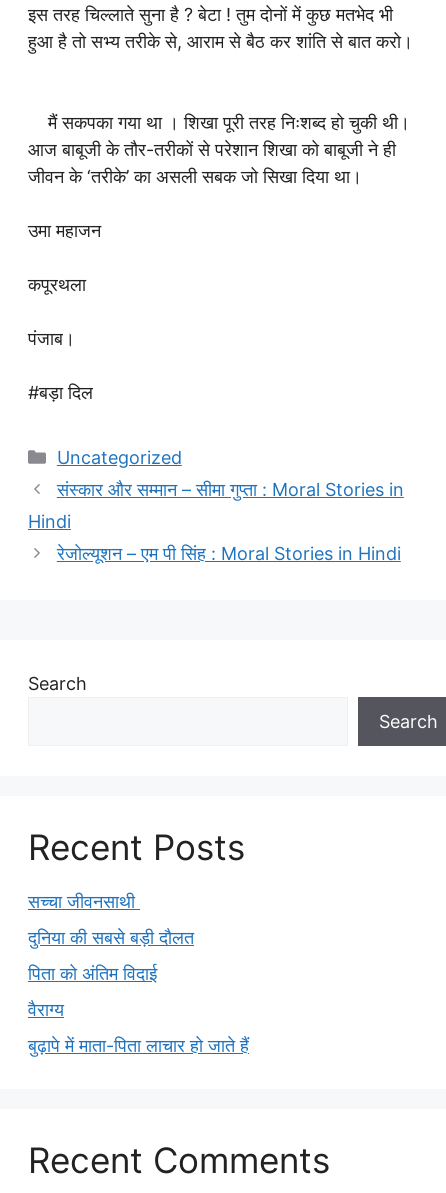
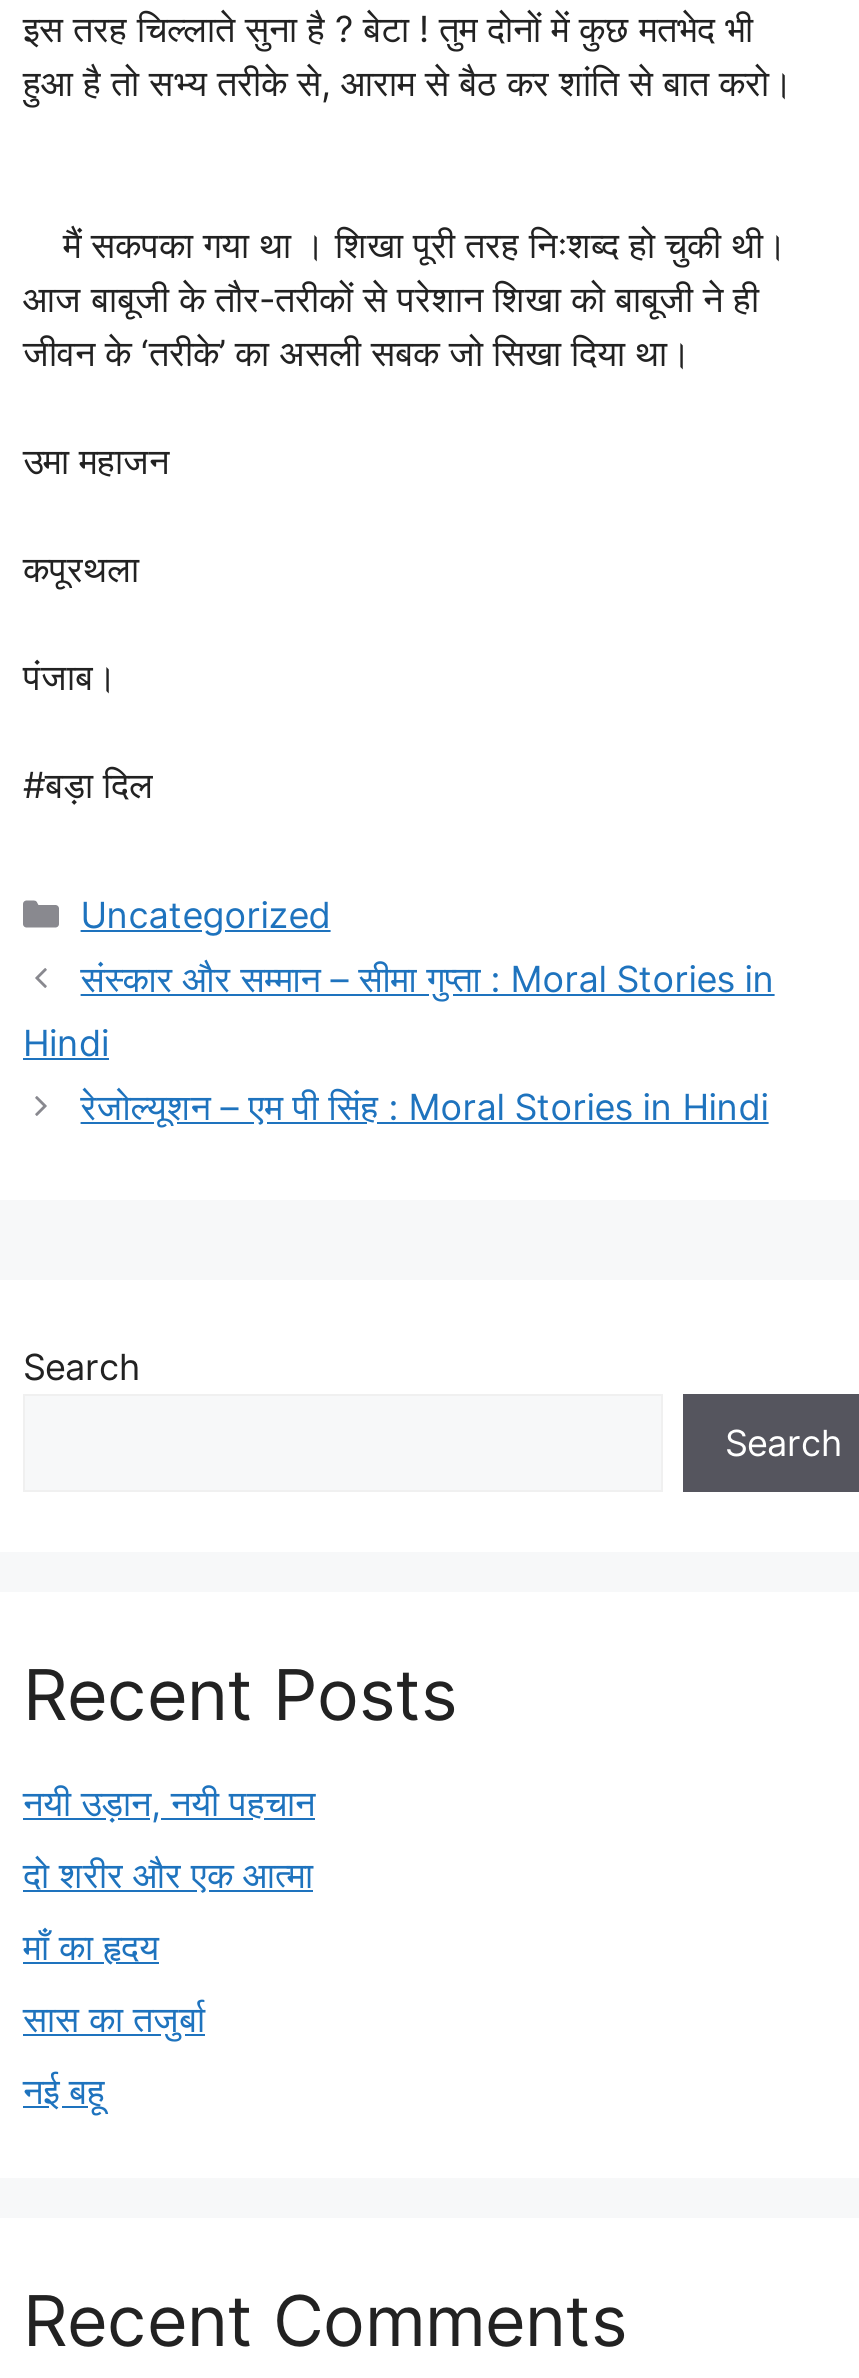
[28,891,140,912] सच्चा जीवनसाथी -> [23,1782,315,1824] नयी उड़ान, नयी पहचान
[28,927,194,948] दुनिया की सबसे बड़ी दौलत -> [23,1854,313,1896] दो शरीर और एक आत्मा
[28,963,157,984] पिता को अंतिम विदाई -> [23,1926,159,1968] माँ का हृदय
[28,999,64,1020] वैराग्य -> [23,1998,205,2040] सास का तजुर्बा
[28,1035,249,1056] बुढ़ापे में माता-पिता लाचार हो जाते हैं -> [23,2070,105,2112] नई बहू

